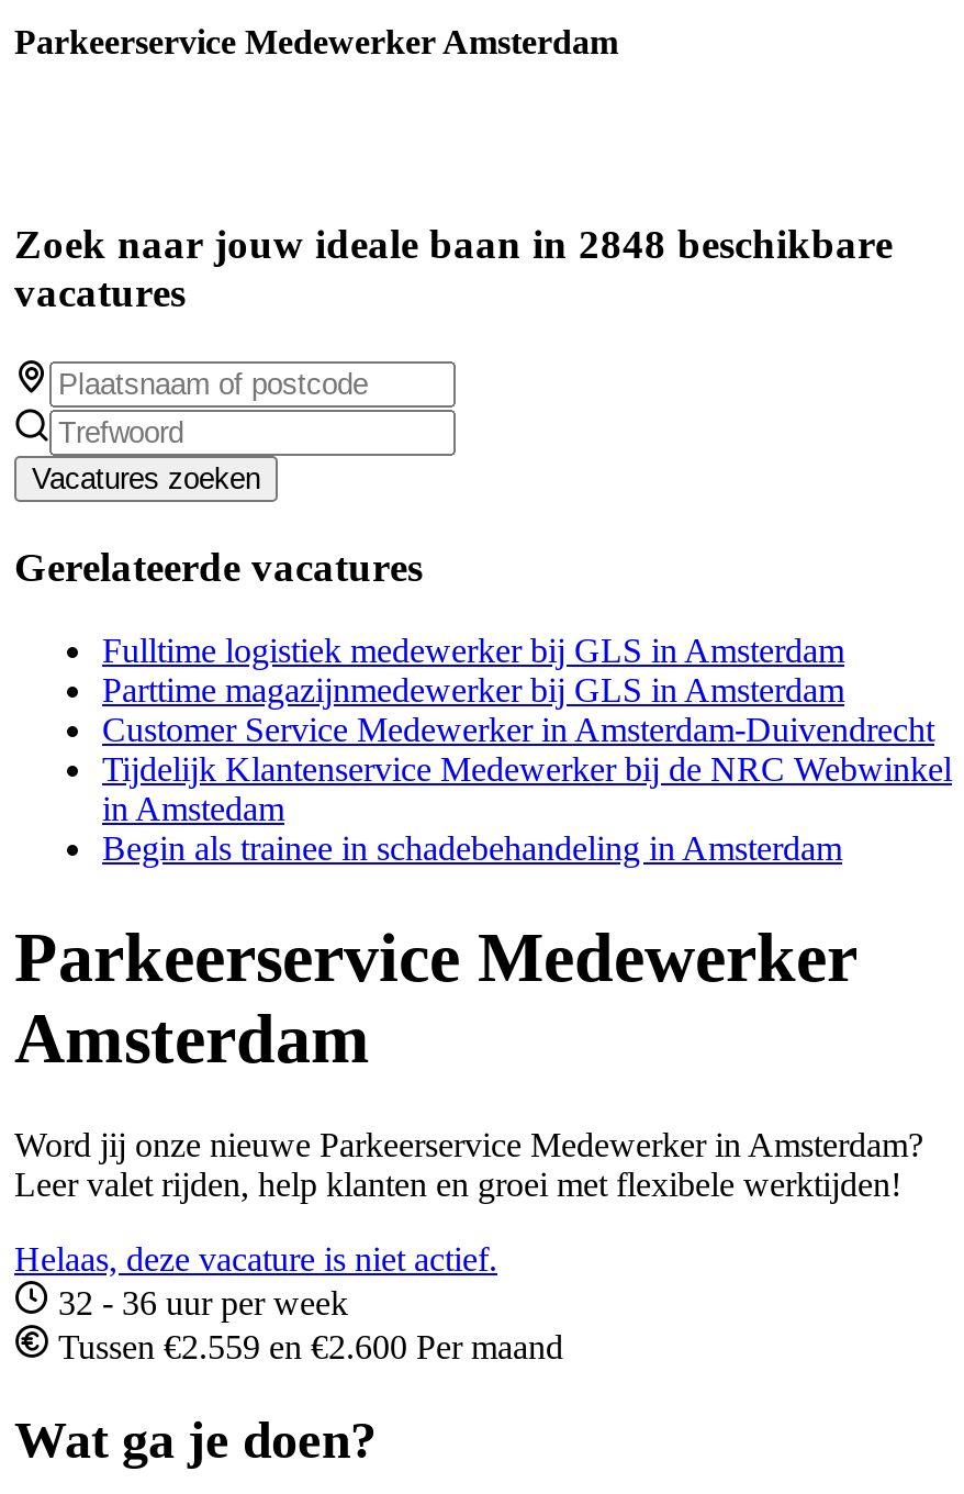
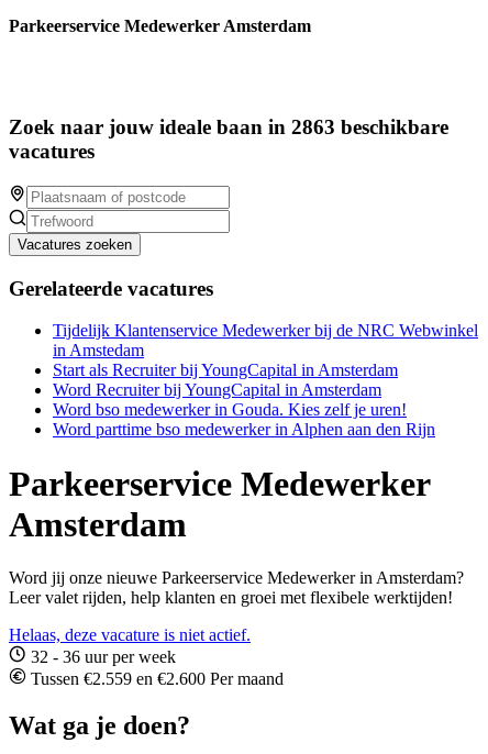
[14,221,893,267] Zoek naar jouw ideale baan in 2848 beschikbare -> [9,116,448,139] Zoek naar jouw ideale baan in 2863 beschikbare
[102,633,934,749] Fulltime logistiek medewerker bij GLS in Amsterdam | Parttime magazijnmedewerker bij GLS in Amsterdam | Customer Service Medewerker in Amsterdam-Duivendrecht -> none
moved [102,751,952,828] -> [53,321,478,360]: Tijdelijk Klantenservice Medewerker bij de NRC Webwinkel | in Amstedam
[102,830,842,868] Begin als trainee in schadebehandeling in Amsterdam -> [53,361,435,439] Start als Recruiter bij YoungCapital in Amsterdam | Word Recruiter bij YoungCapital in Amsterdam | Word bso medewerker in Gouda. Kies zelf je uren! | Word parttime bso medewerker in Alphen aan den Rijn

